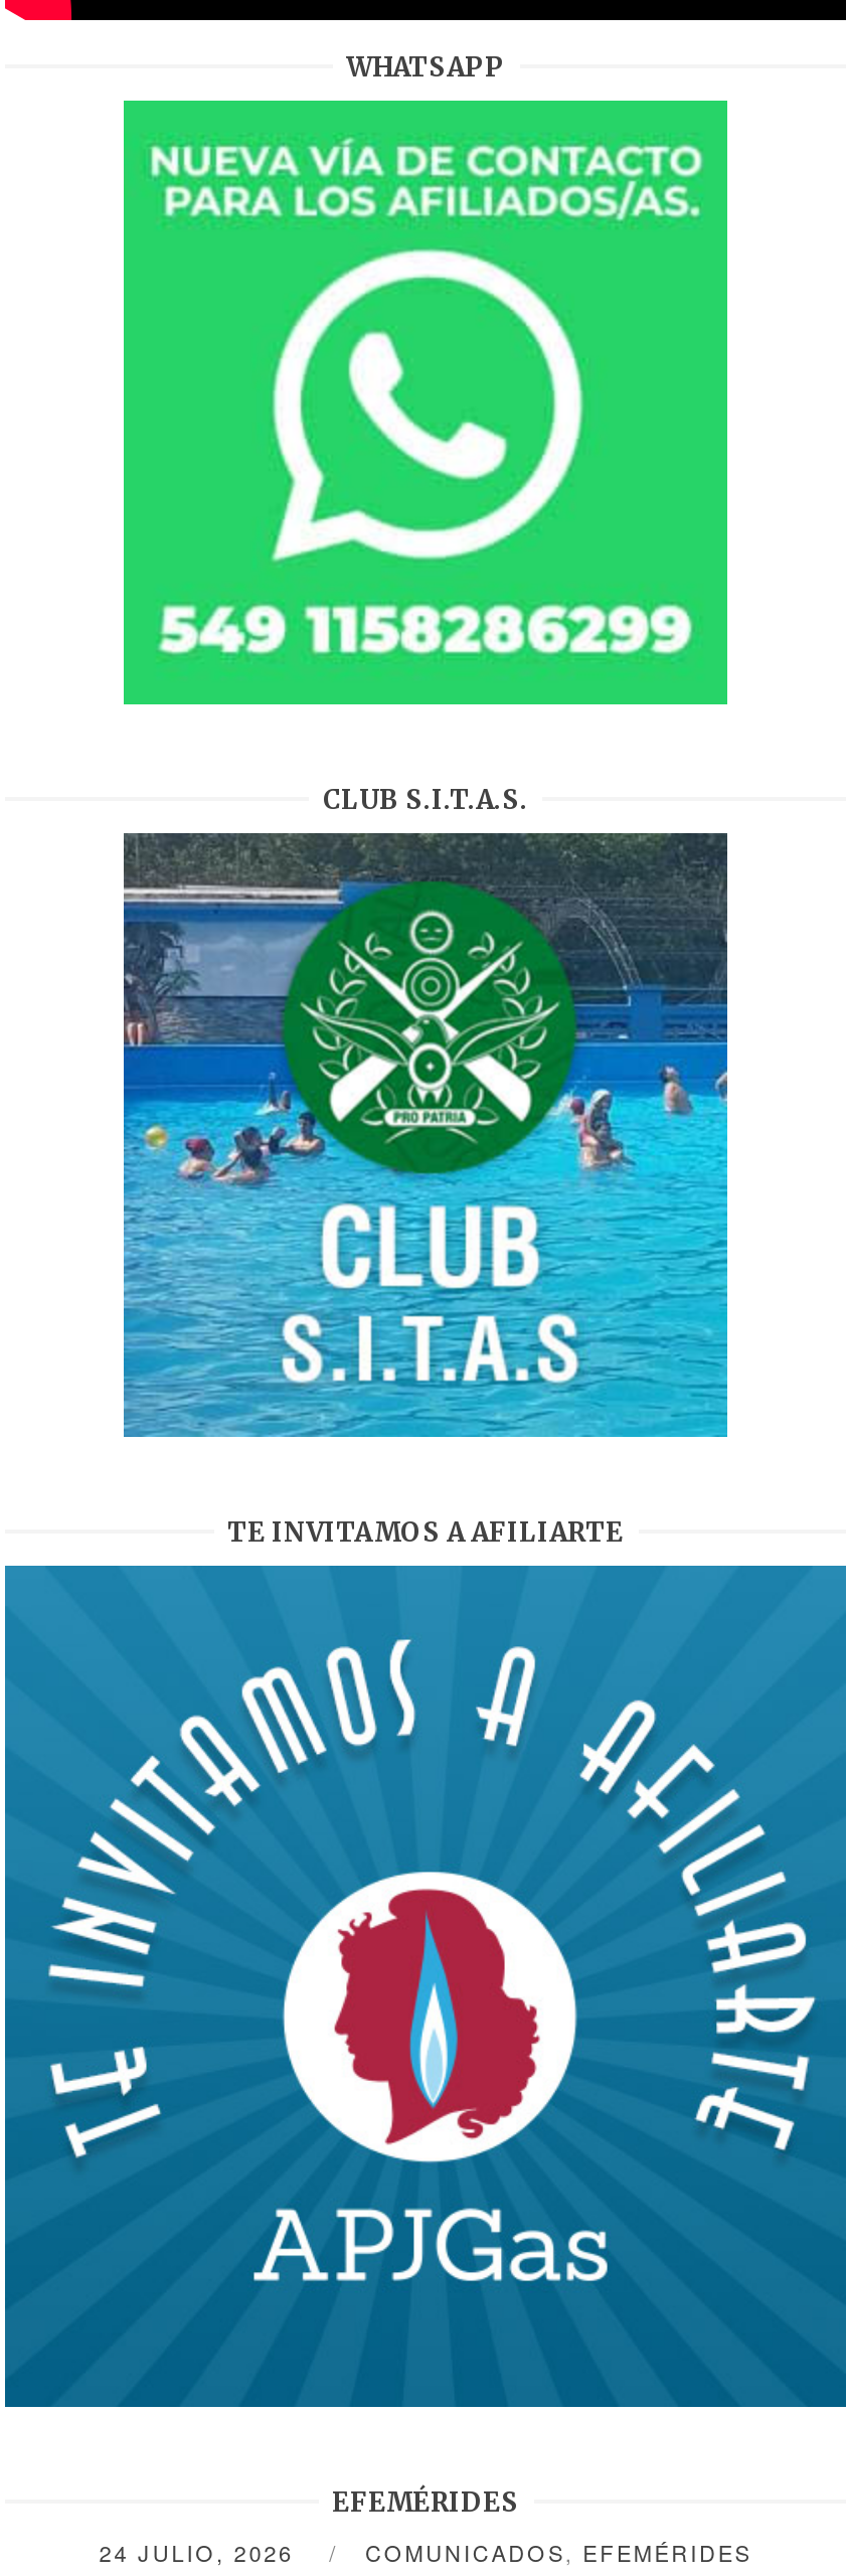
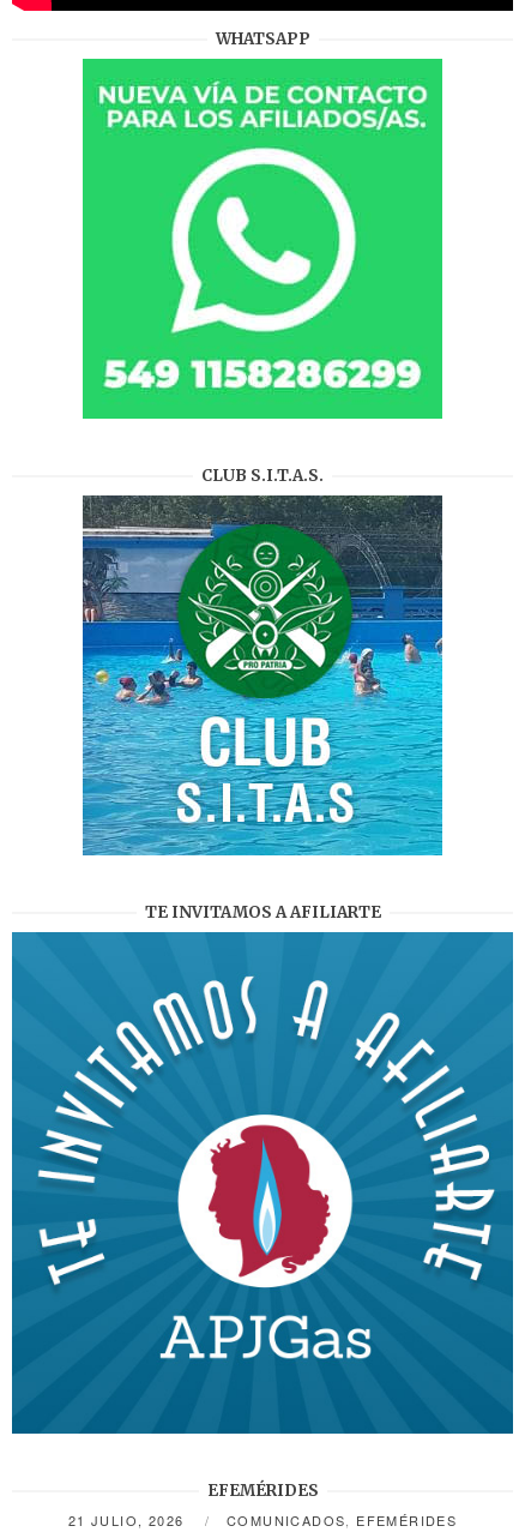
[99,2535,752,2567] 24 JULIO, 2026 COMUNICADOS, EFEMÉRIDES -> [68,1511,457,1530] 21 JULIO, 2026 COMUNICADOS, EFEMÉRIDES

